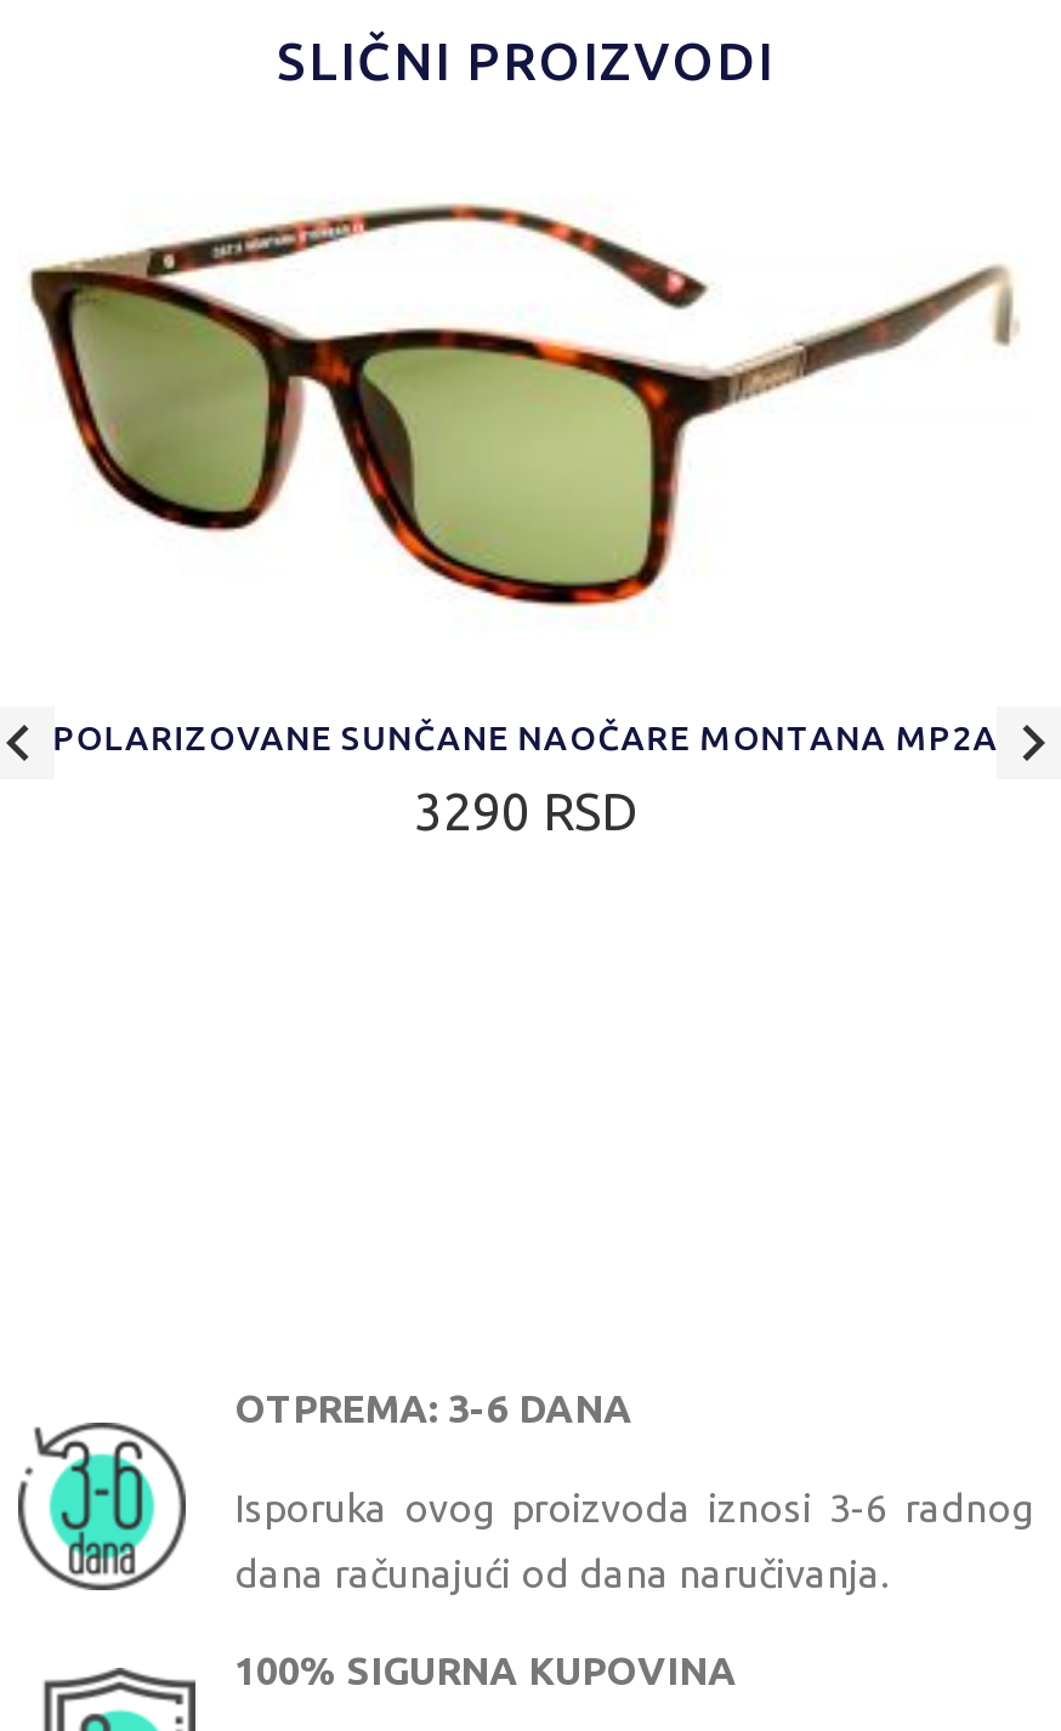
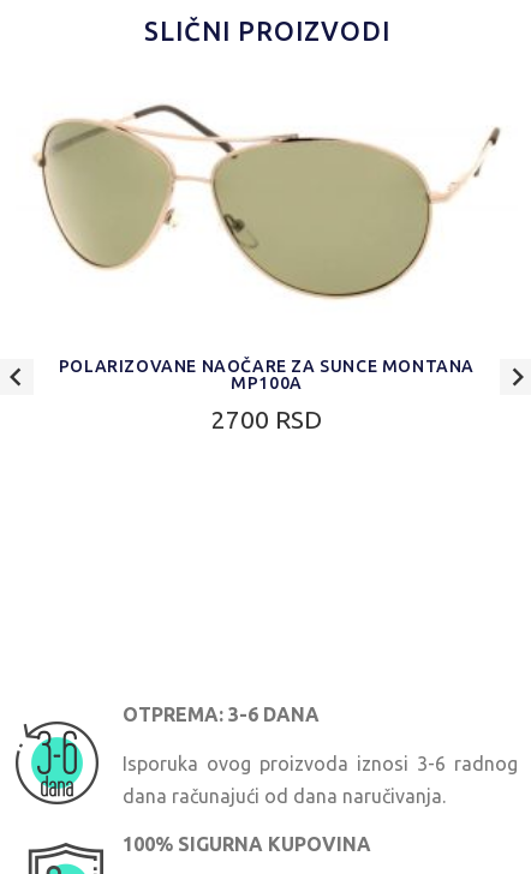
[28,202,1019,609] [image] -> [24,103,508,301] [image]
[53,719,999,839] POLARIZOVANE SUNČANE NAOČARE MONTANA MP2A | 3290 RSD -> [59,357,475,433] POLARIZOVANE NAOČARE ZA SUNCE MONTANA | MP100A | 2700 RSD

